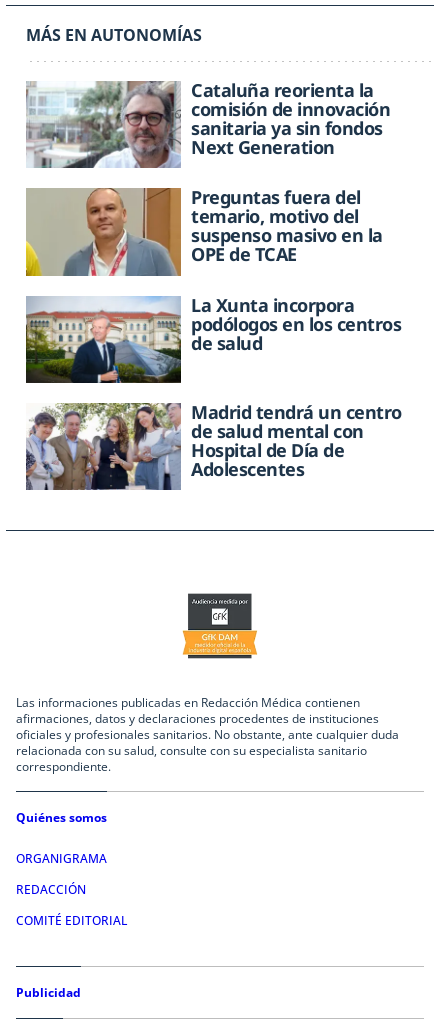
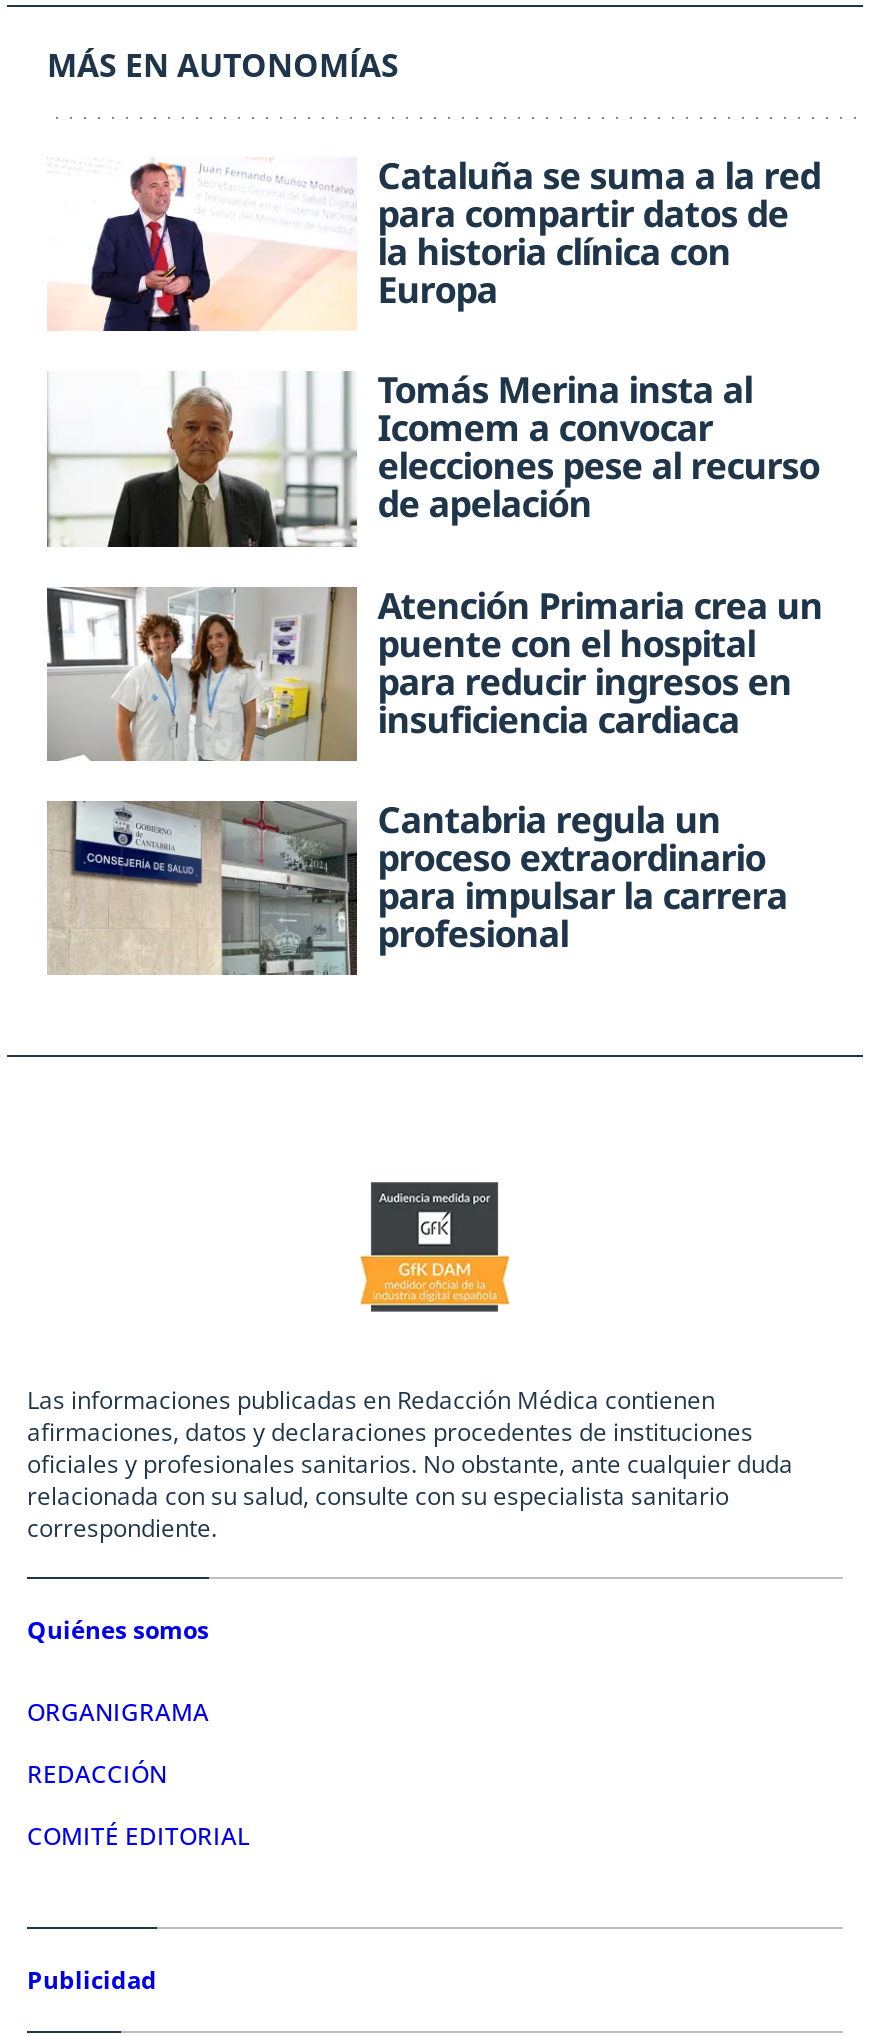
[25,78,390,169] [image] | Cataluña reorienta la | comisión de innovación | sanitaria ya sin fondos | Next Generation -> [47,151,820,333] [image] | Cataluña se suma a la red | para compartir datos de | la historia clínica con | Europa
[25,185,383,277] [image] | Preguntas fuera del | temario, motivo del | suspenso masivo en la | OPE de TCAE -> [45,366,819,549] [image] | Tomás Merina insta al | Icomem a convocar | elecciones pese al recurso | de apelación
[25,293,401,384] [image] | La Xunta incorpora | podólogos en los centros | de salud -> [47,580,822,763] [image] | Atención Primaria crea un | puente con el hospital | para reducir ingresos en | insuficiencia cardiaca
[26,400,402,491] [image] | Madrid tendrá un centro | de salud mental con | Hospital de Día de | Adolescentes -> [47,795,787,977] [image] | Cantabria regula un | proceso extraordinario | para impulsar la carrera | profesional

